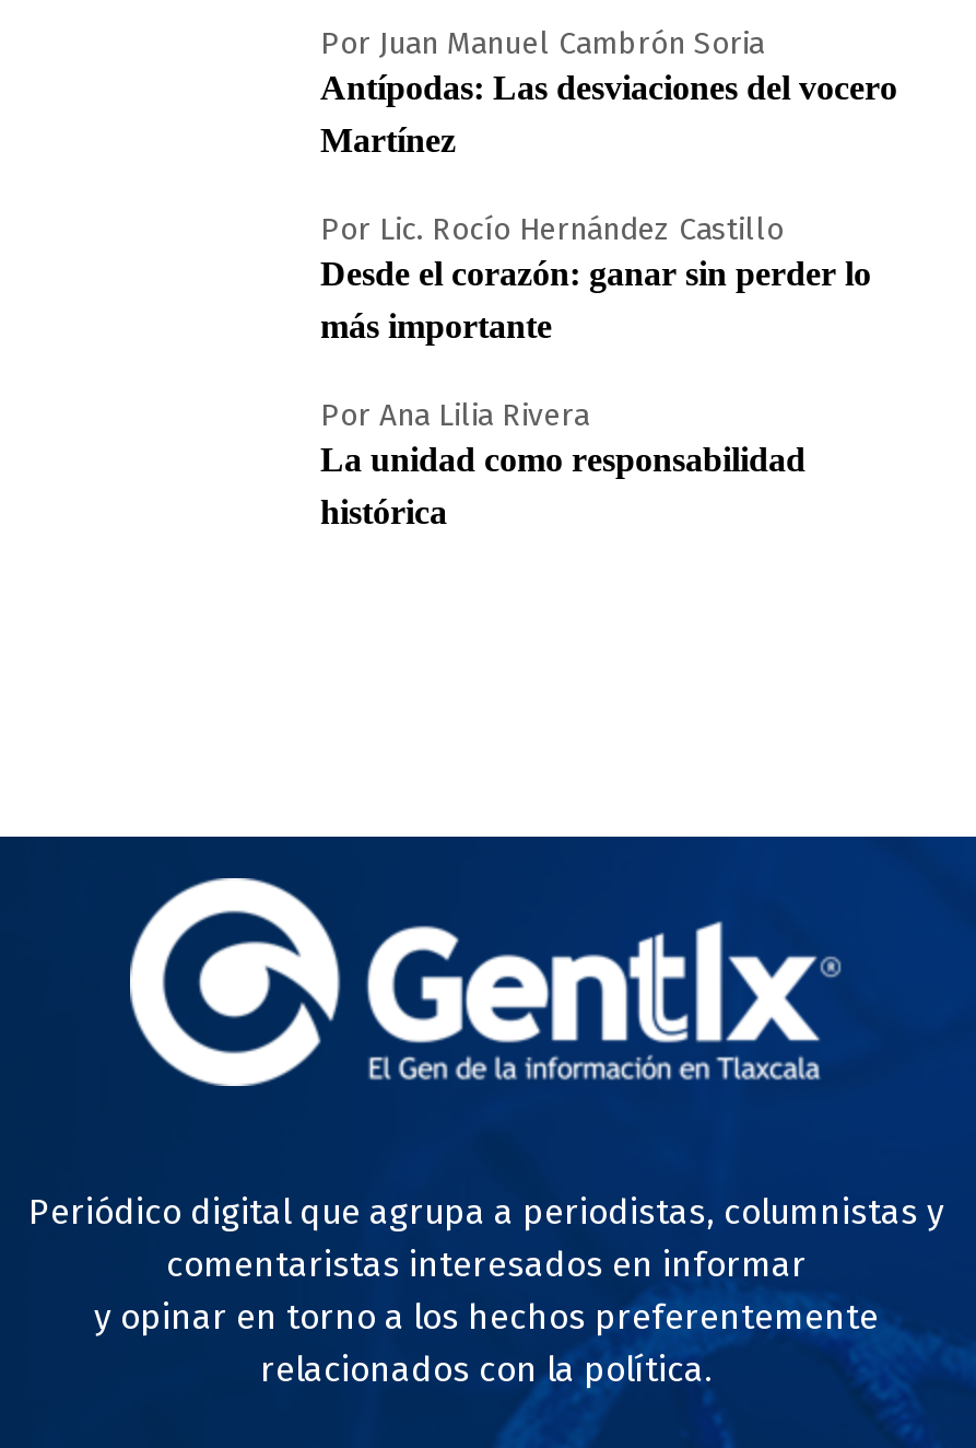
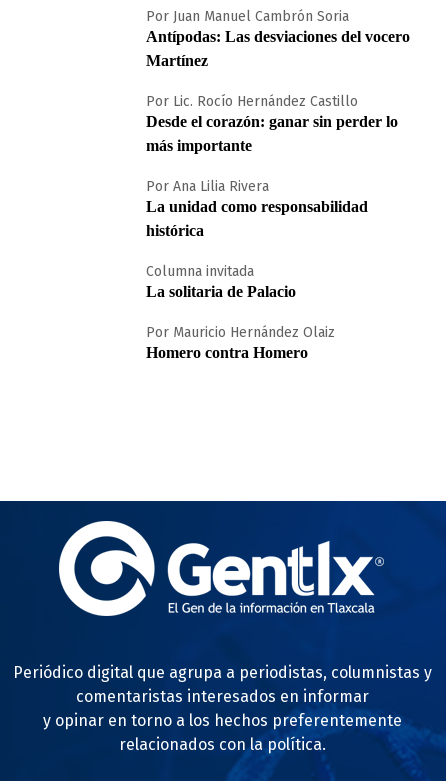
none -> [146,263,335,361] Columna invitada | La solitaria de Palacio | Por Mauricio Hernández Olaiz | Homero contra Homero

